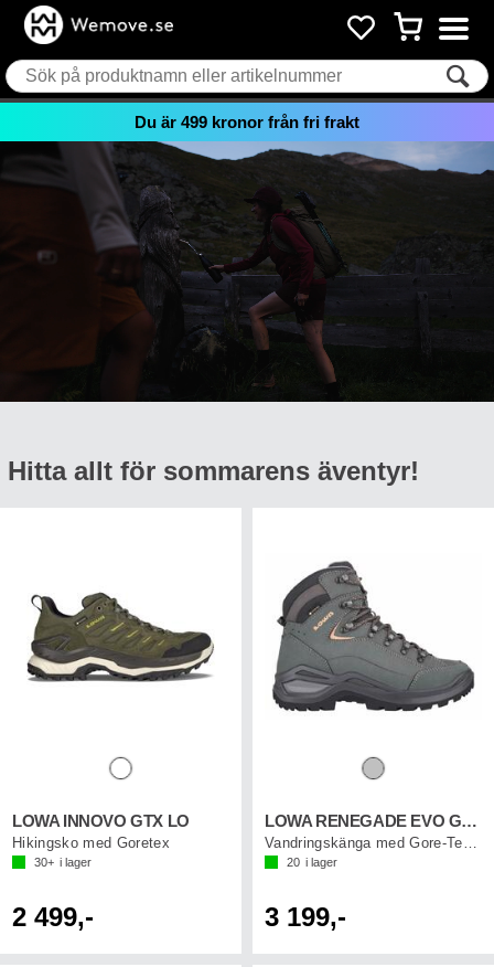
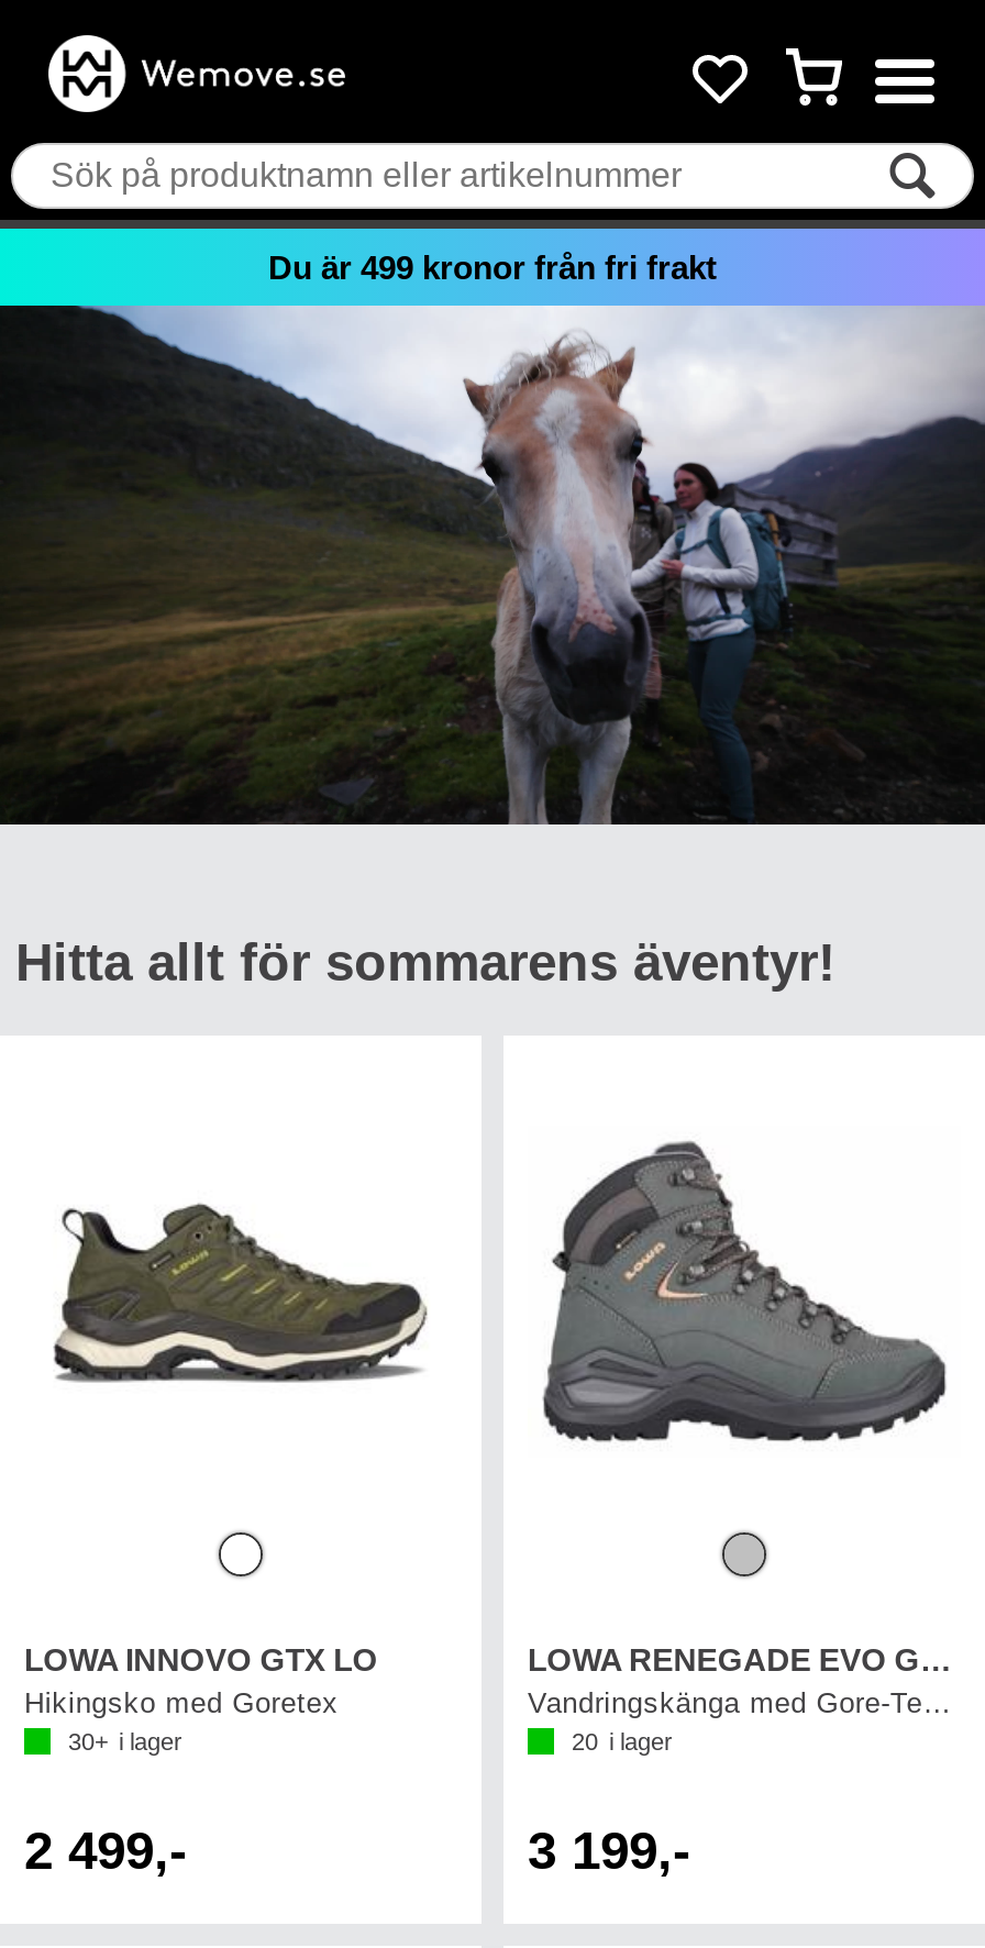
[4,140,491,401] [image] -> [7,303,978,824] [image]

